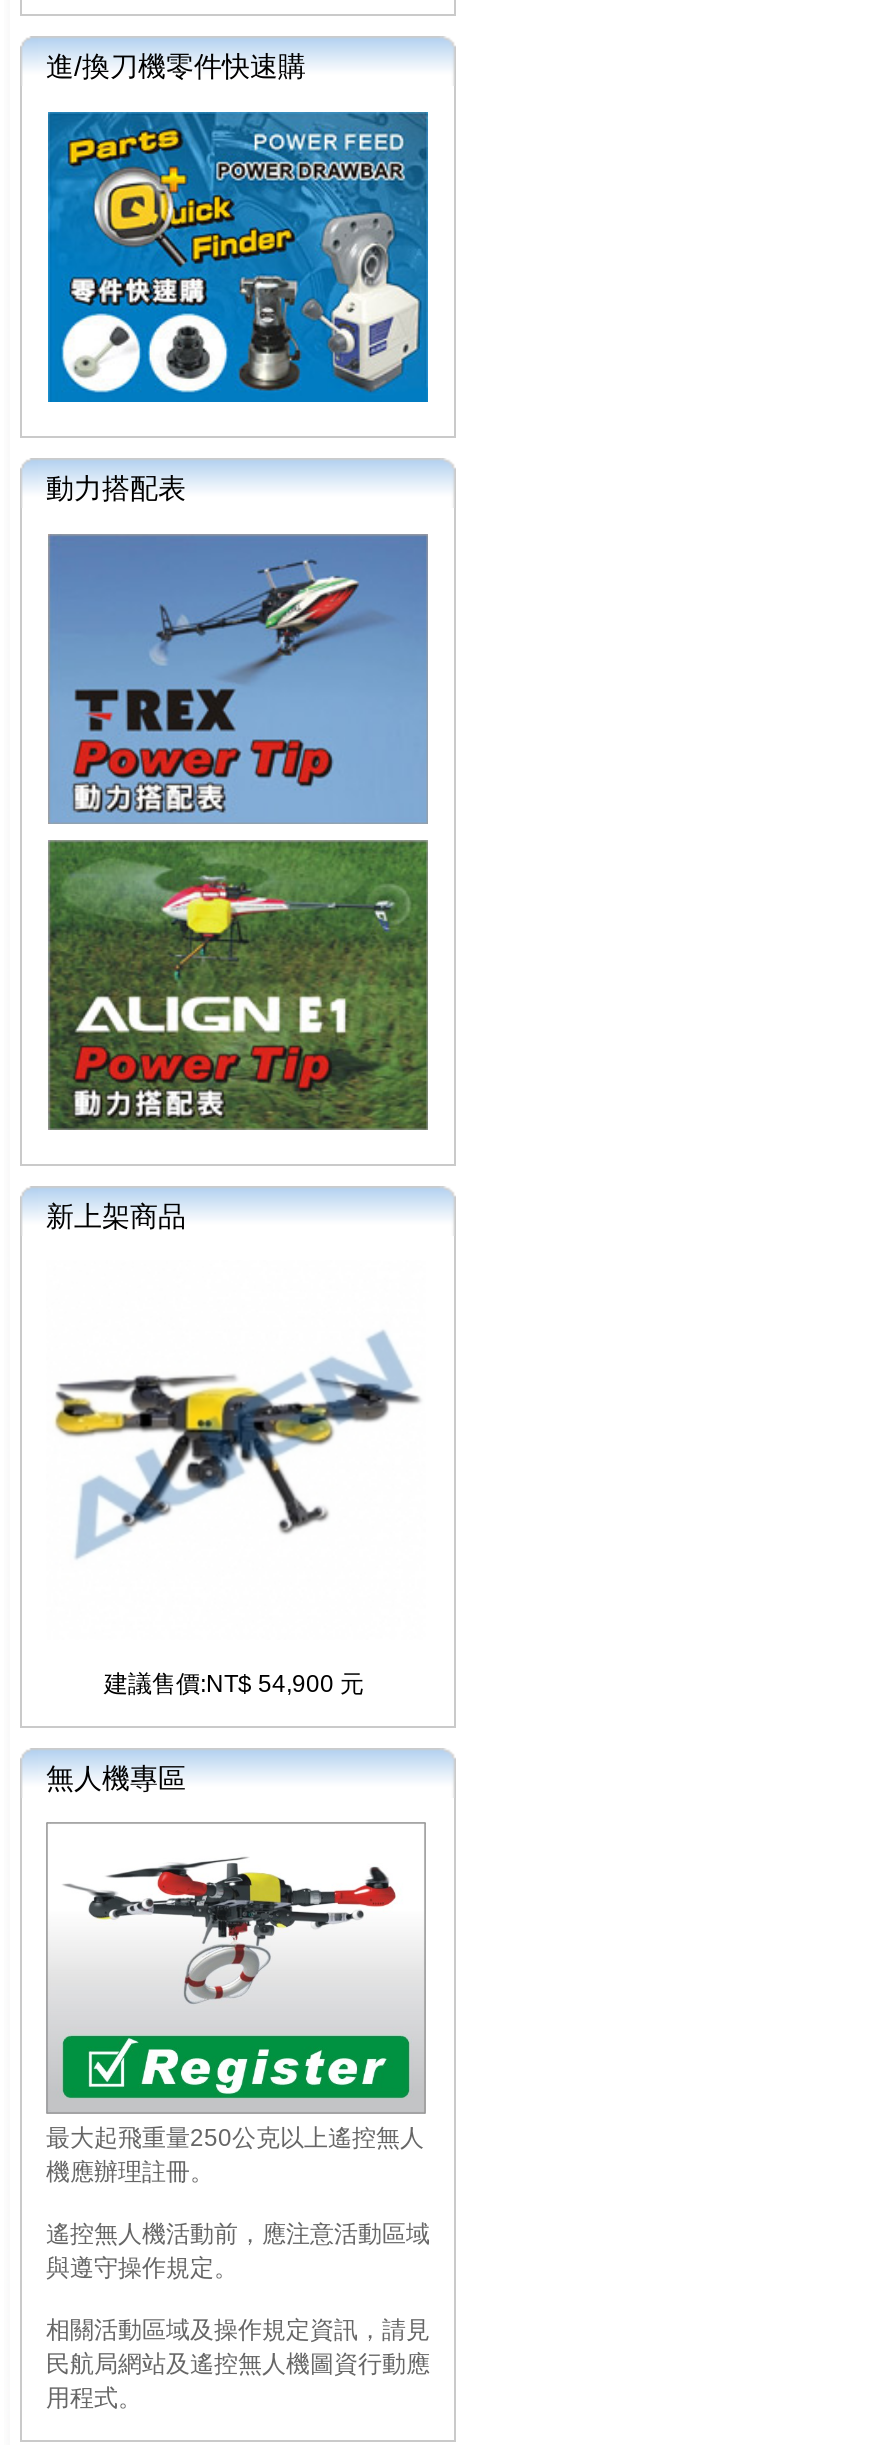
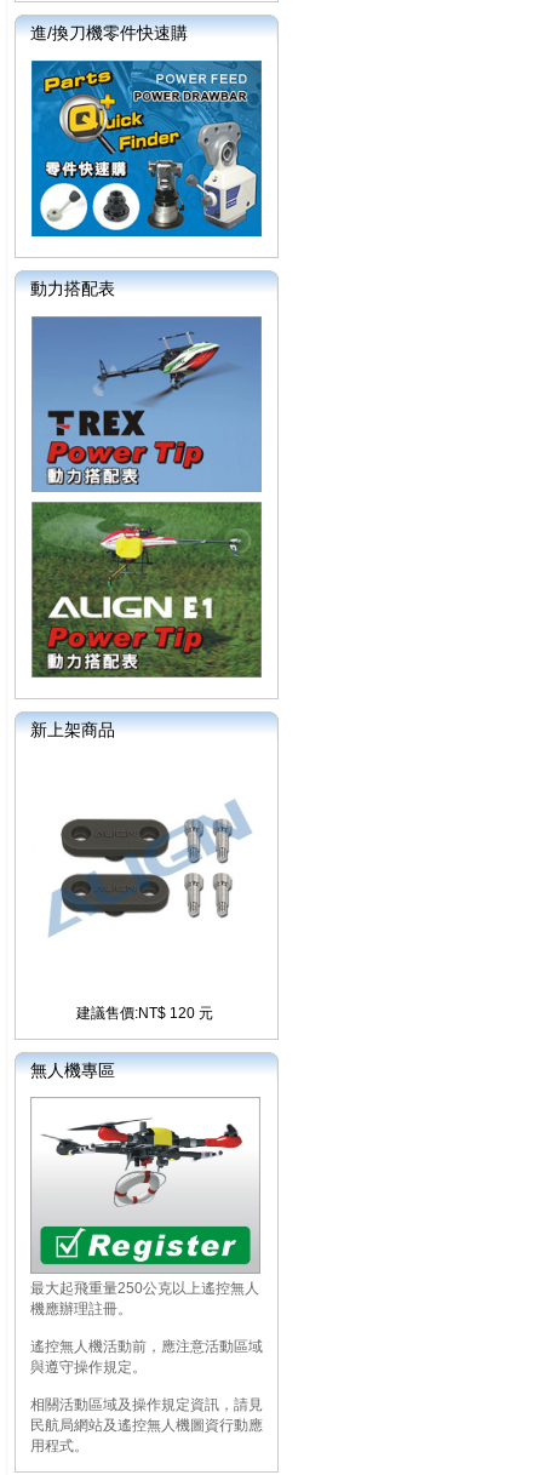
[54,1364,420,1534] [image] -> [36,818,256,921] [image]
[104,1670,364,1698] 建議售價:NT$ 54,900 元 -> [76,1005,213,1022] 建議售價:NT$ 120 元

